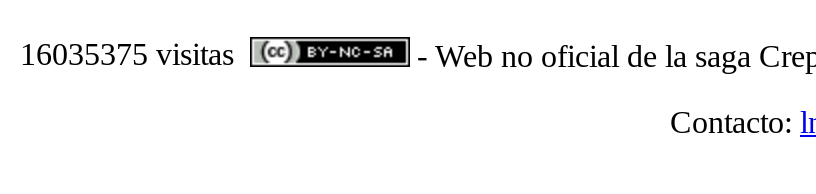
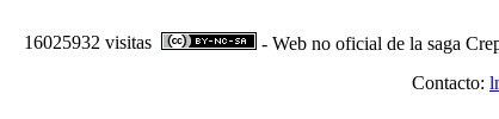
[20,38,234,72] 16035375 visitas -> [24,32,152,53] 16025932 visitas

